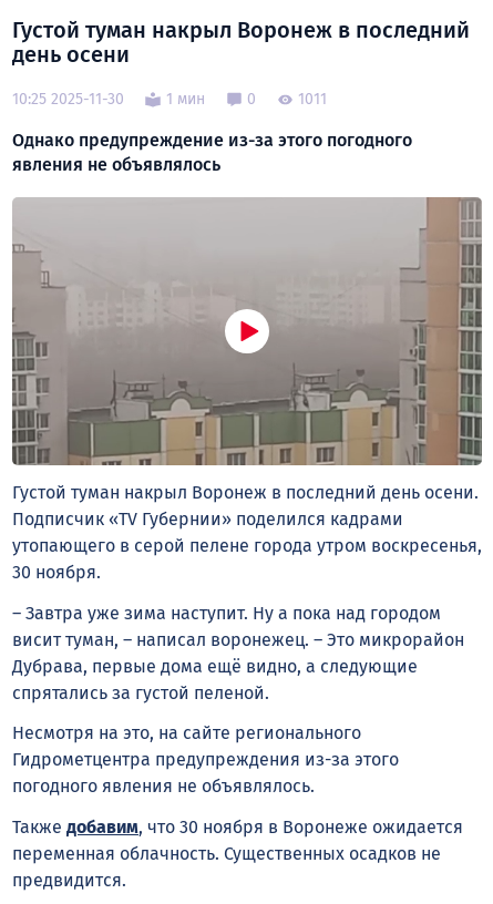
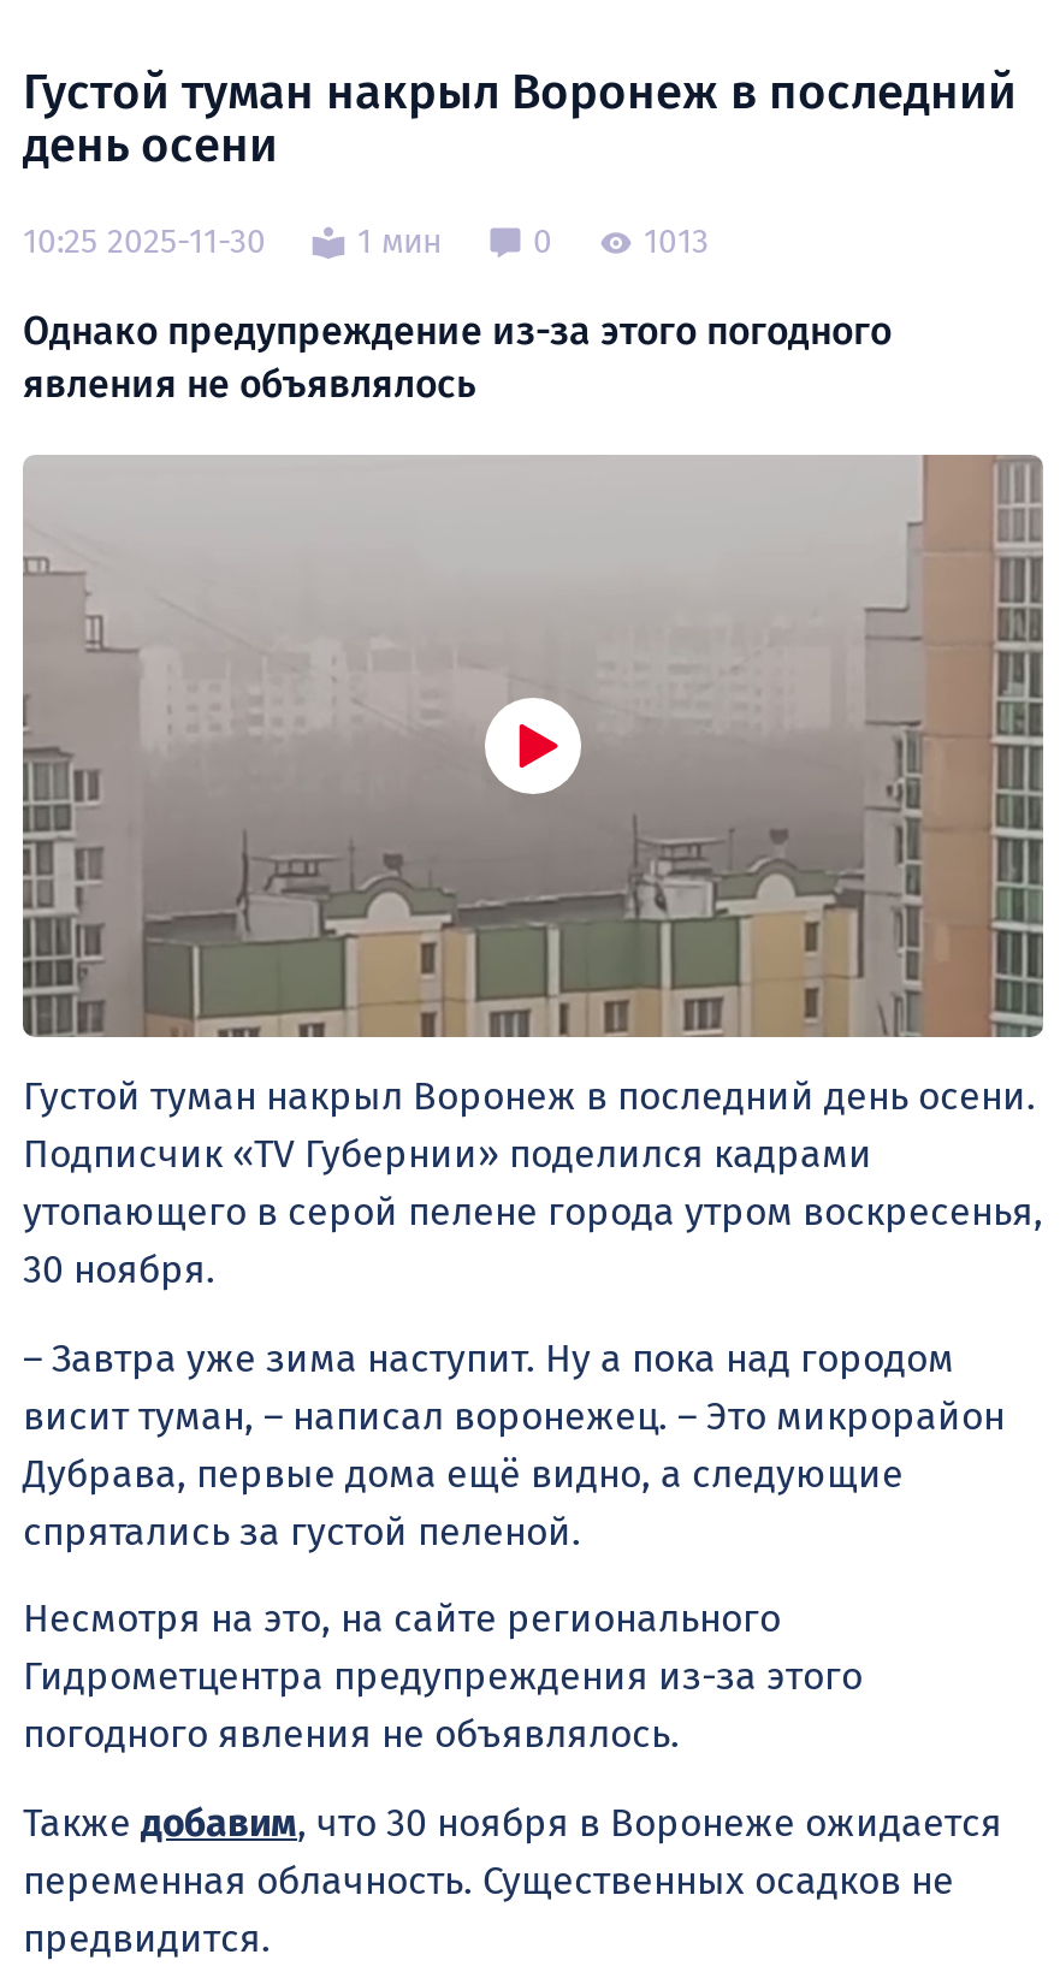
[298,90,327,109] 1011 -> [644,222,709,263] 1013

